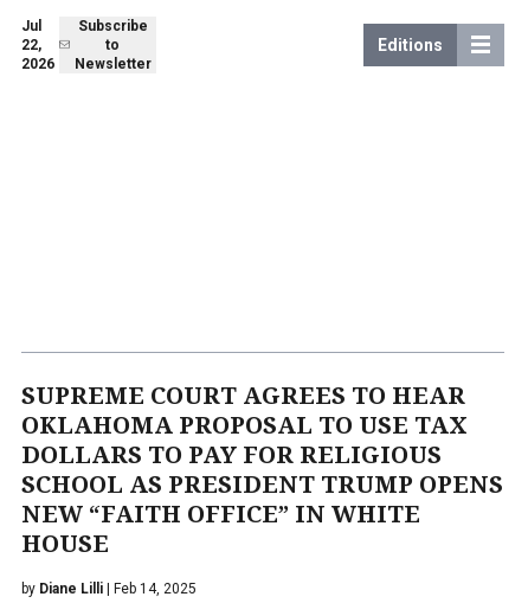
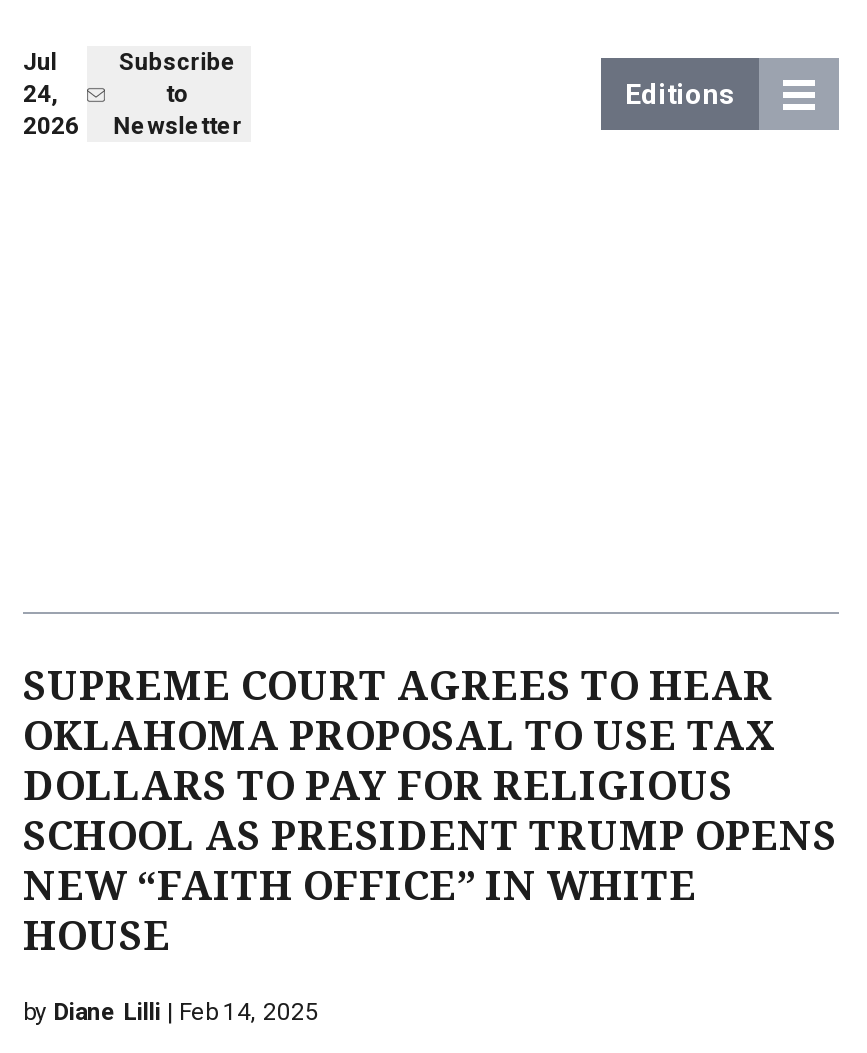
[21,36,41,53] 22, -> [23,81,57,109] 24,

